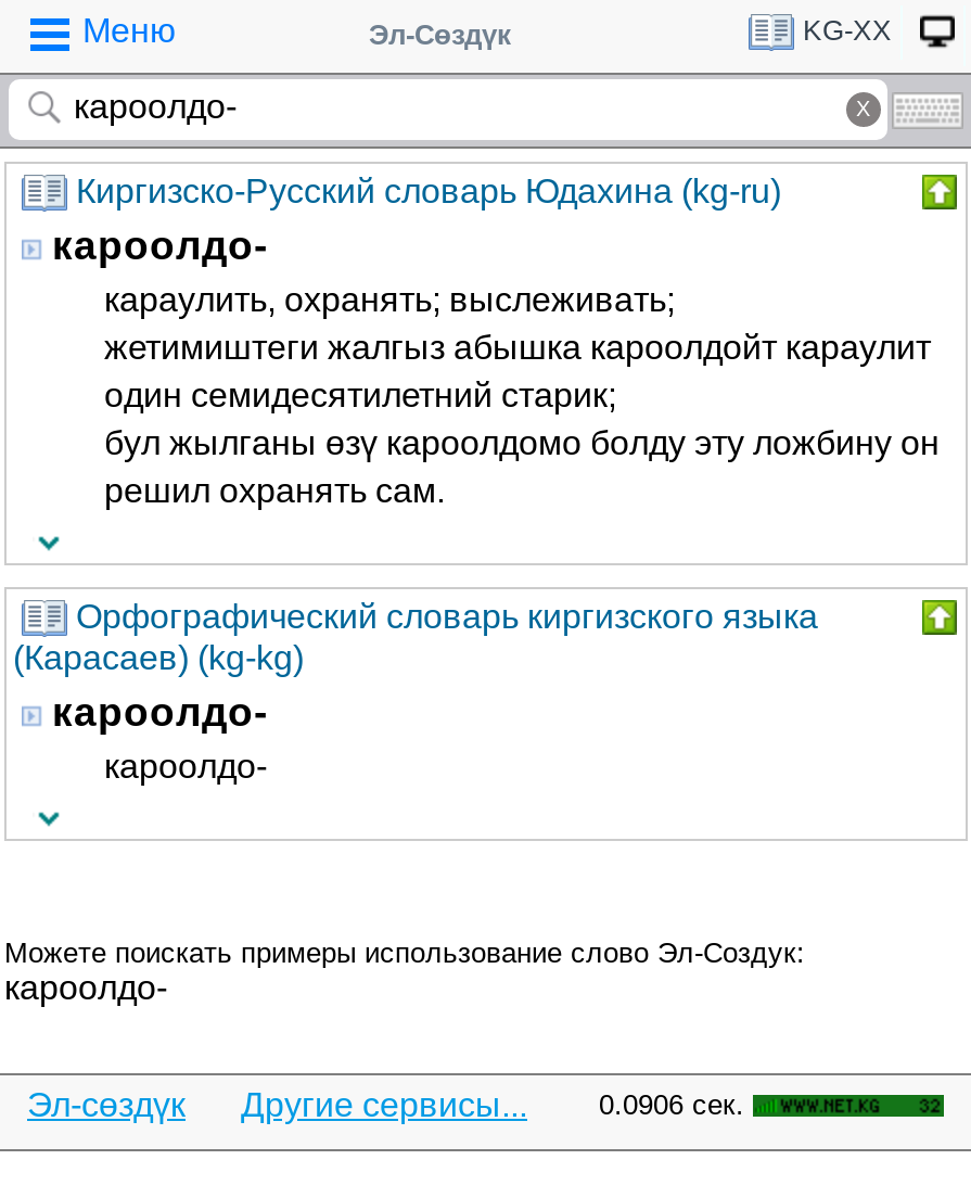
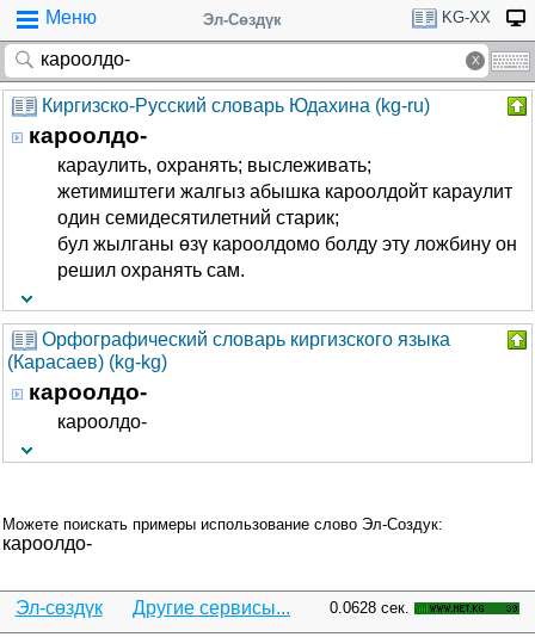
[599,1088,744,1121] 0.0906 сек. -> [330,599,410,617] 0.0628 сек.

